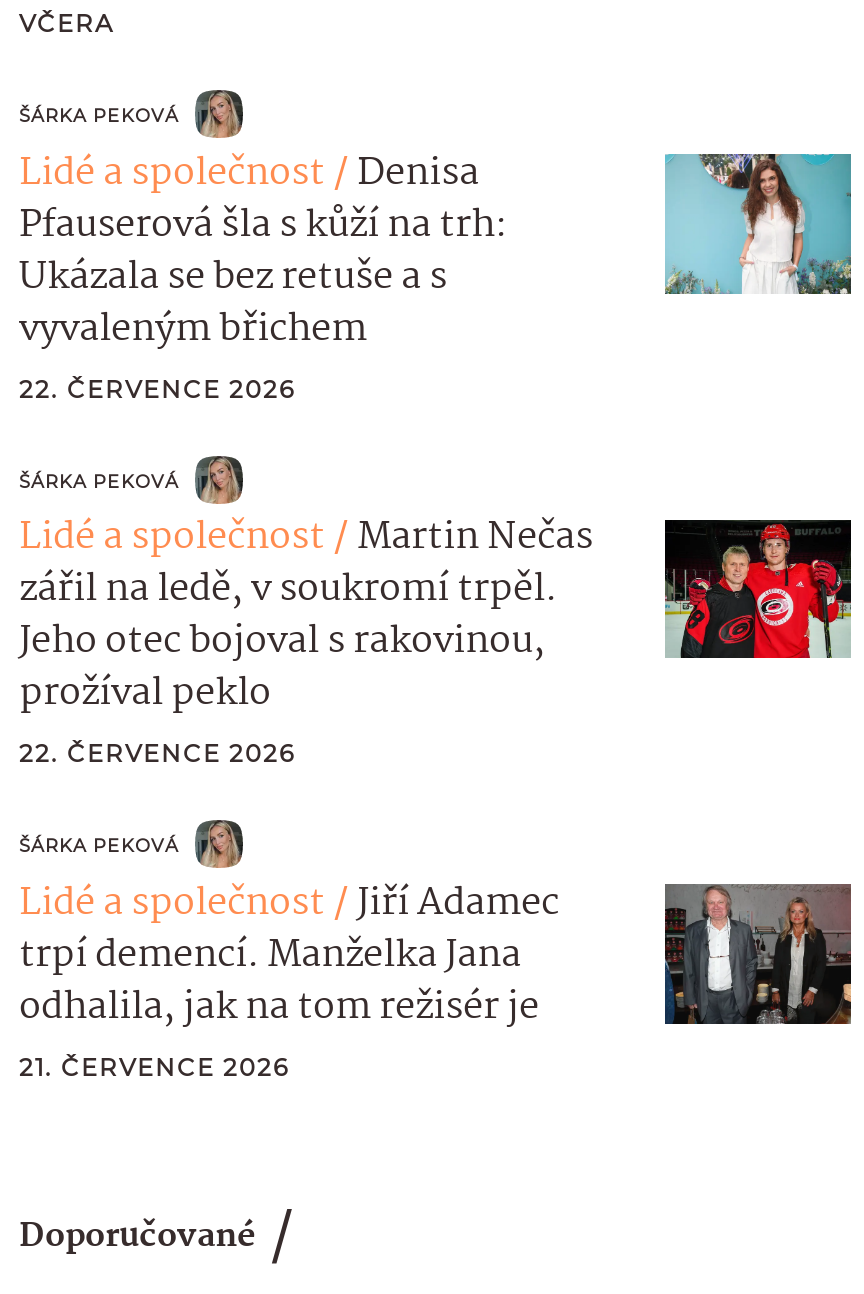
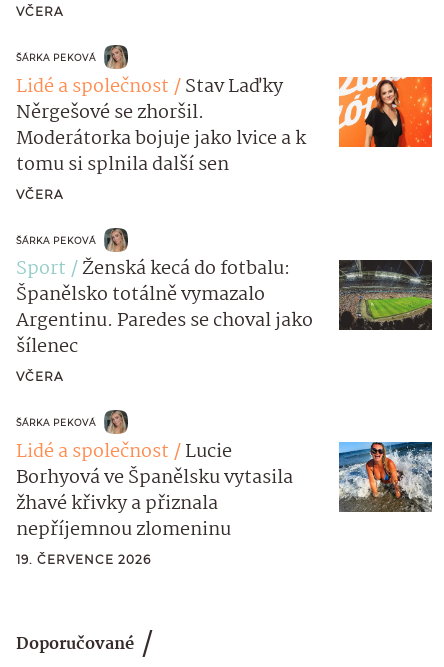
[19,144,507,404] Lidé a společnost Denisa | Pfauserová šla s kůží na trh: | Ukázala se bez retuše a s | vyvaleným břichem | 22. ČERVENCE 2026 -> [16,72,306,202] Lidé a společnost Stav Laďky | Něrgešové se zhoršil. | Moderátorka bojuje jako lvice a k | tomu si splnila další sen | VČERA
[663,152,853,296] [image] -> [338,76,433,148] [image]
[19,508,853,768] [image] | Lidé a společnost Martin Nečas | zářil na ledě, v soukromí trpěl. | Jeho otec bojoval s rakovinou, | prožíval peklo | 22. ČERVENCE 2026 -> [16,254,433,384] [image] | Sport Ženská kecá do fotbalu: | Španělsko totálně vymazalo | Argentinu. Paredes se choval jako | šílenec | VČERA
[19,873,559,1081] Lidé a společnost Jiří Adamec | trpí demencí. Manželka Jana | odhalila, jak na tom režisér je | 21. ČERVENCE 2026 -> [16,437,293,567] Lidé a společnost Lucie | Borhyová ve Španělsku vytasila | žhavé křivky a přiznala | nepříjemnou zlomeninu | 19. ČERVENCE 2026
[663,882,853,1024] [image] -> [338,441,432,513] [image]

